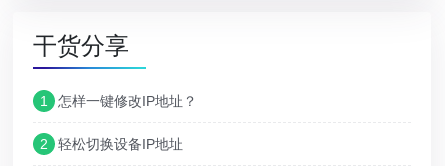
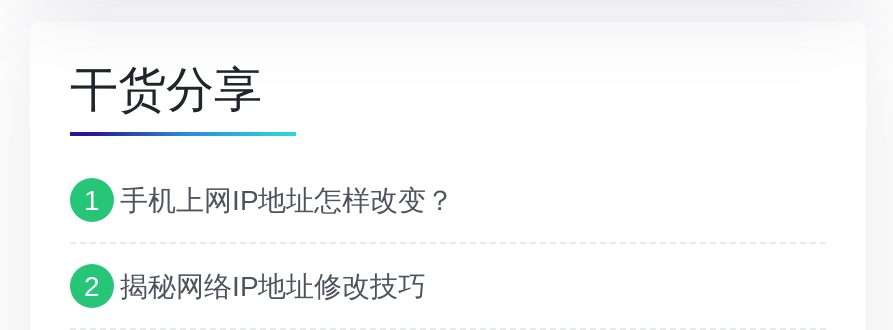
[58,93,197,109] 怎样一键修改IP地址？ -> [120,184,454,216] 手机上网IP地址怎样改变？
[58,136,183,152] 轻松切换设备IP地址 -> [120,270,426,302] 揭秘网络IP地址修改技巧

